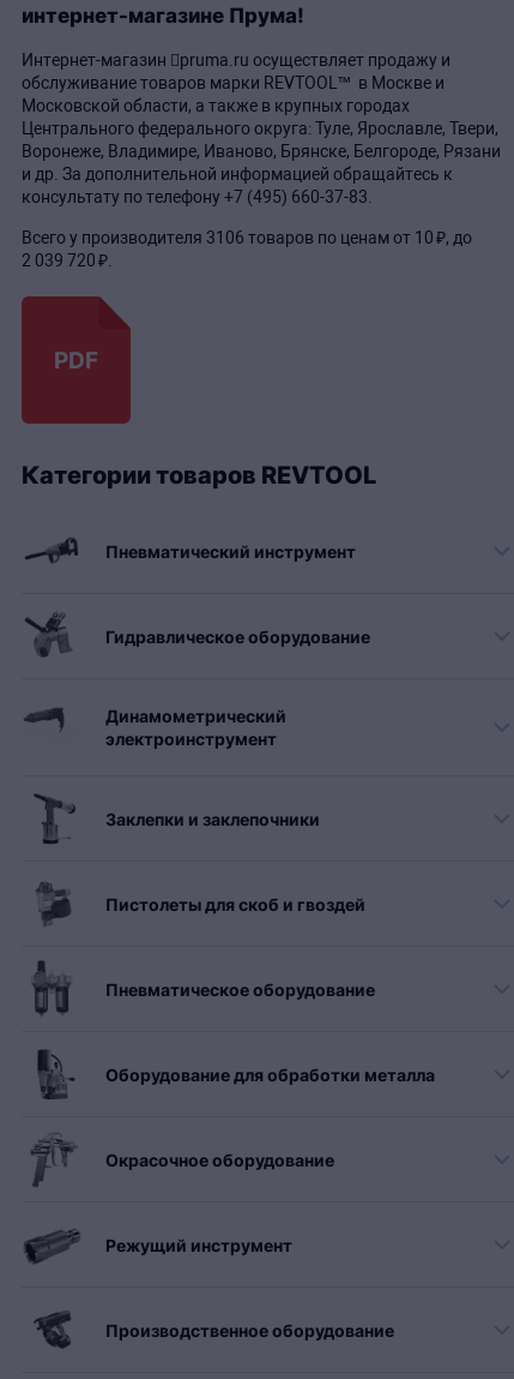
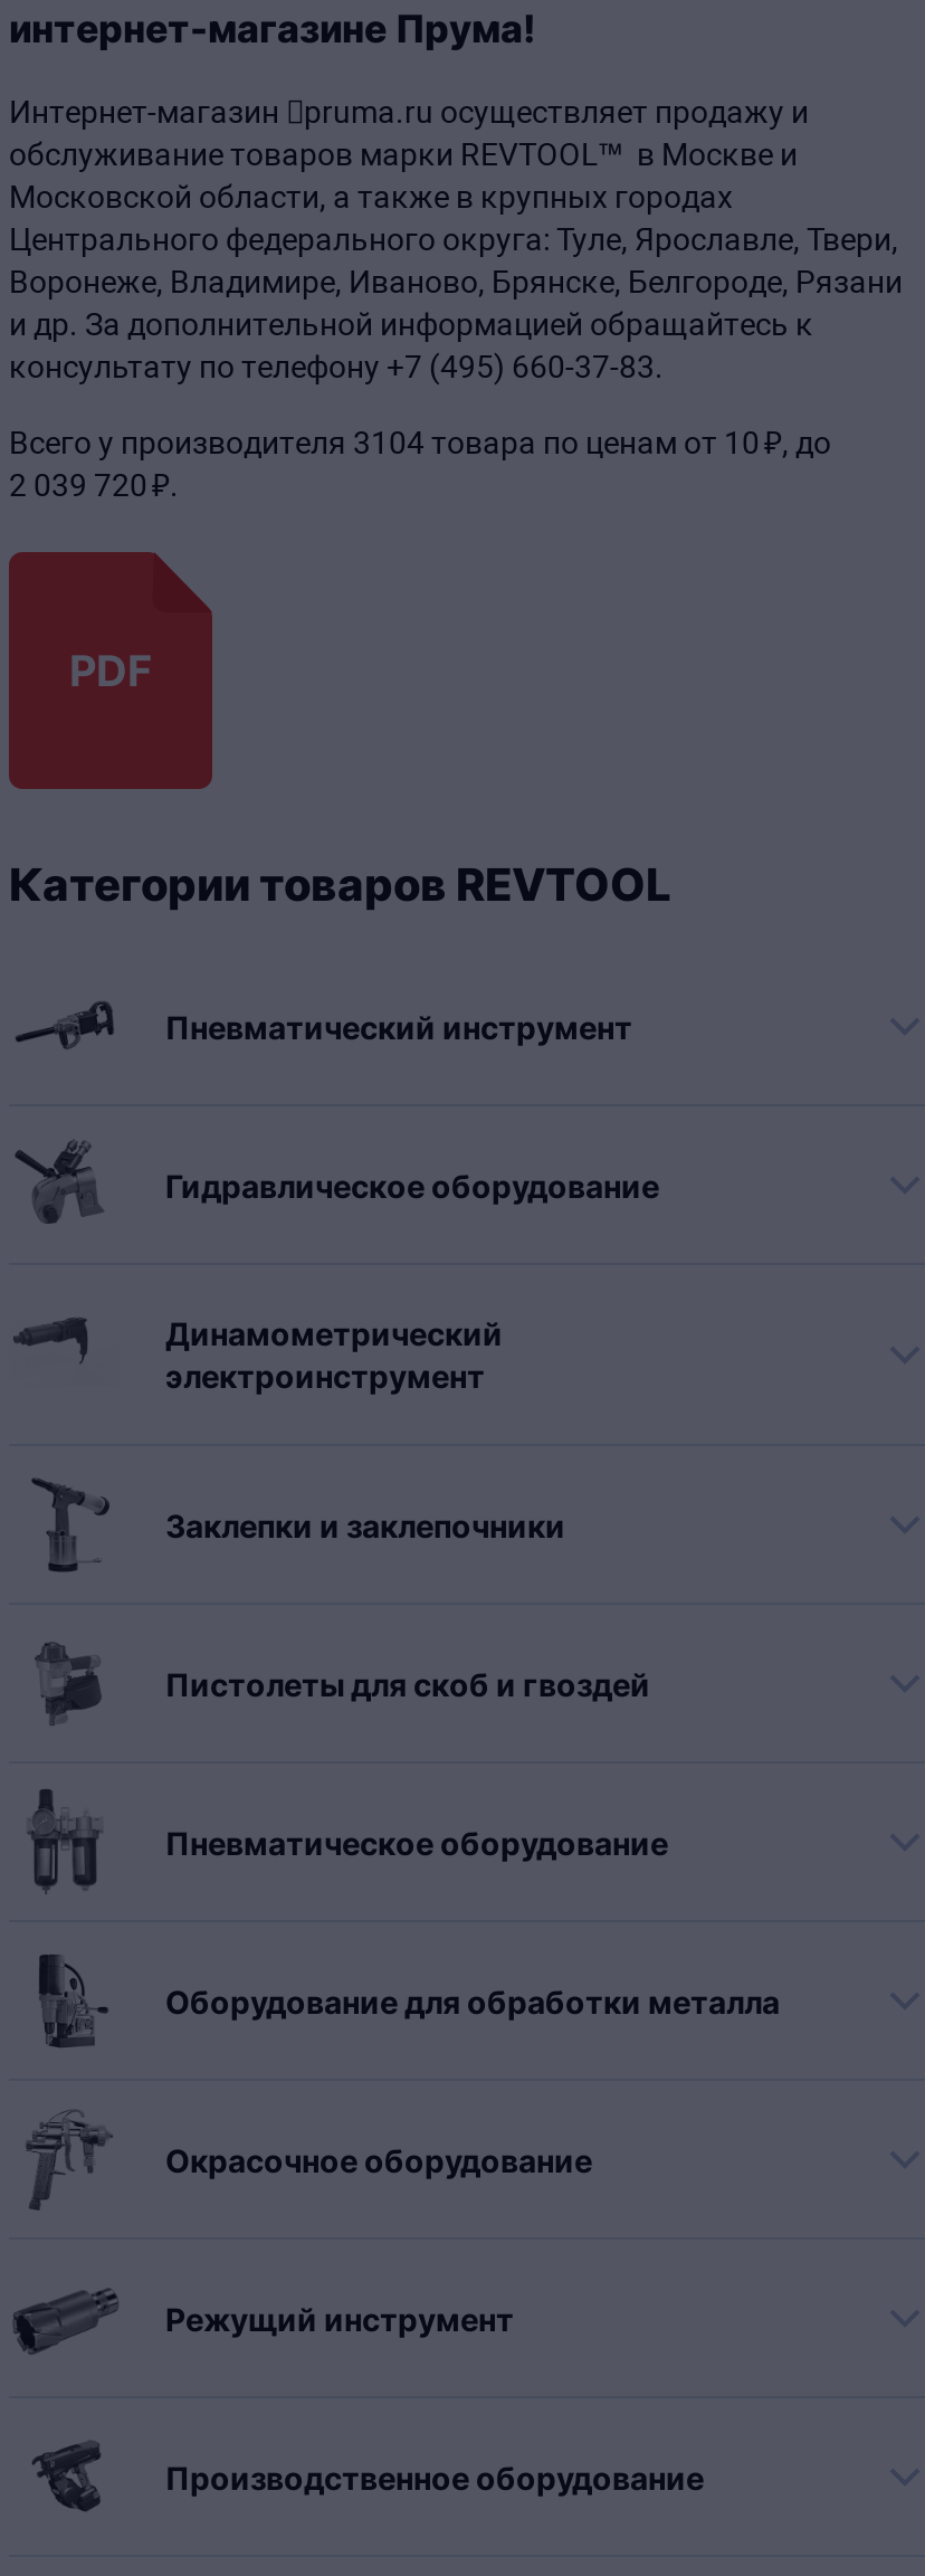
[22,228,472,247] Всего у производителя 3106 товаров по ценам от 10 ₽, до -> [9,425,831,460] Всего у производителя 3104 товара по ценам от 10 ₽, до

